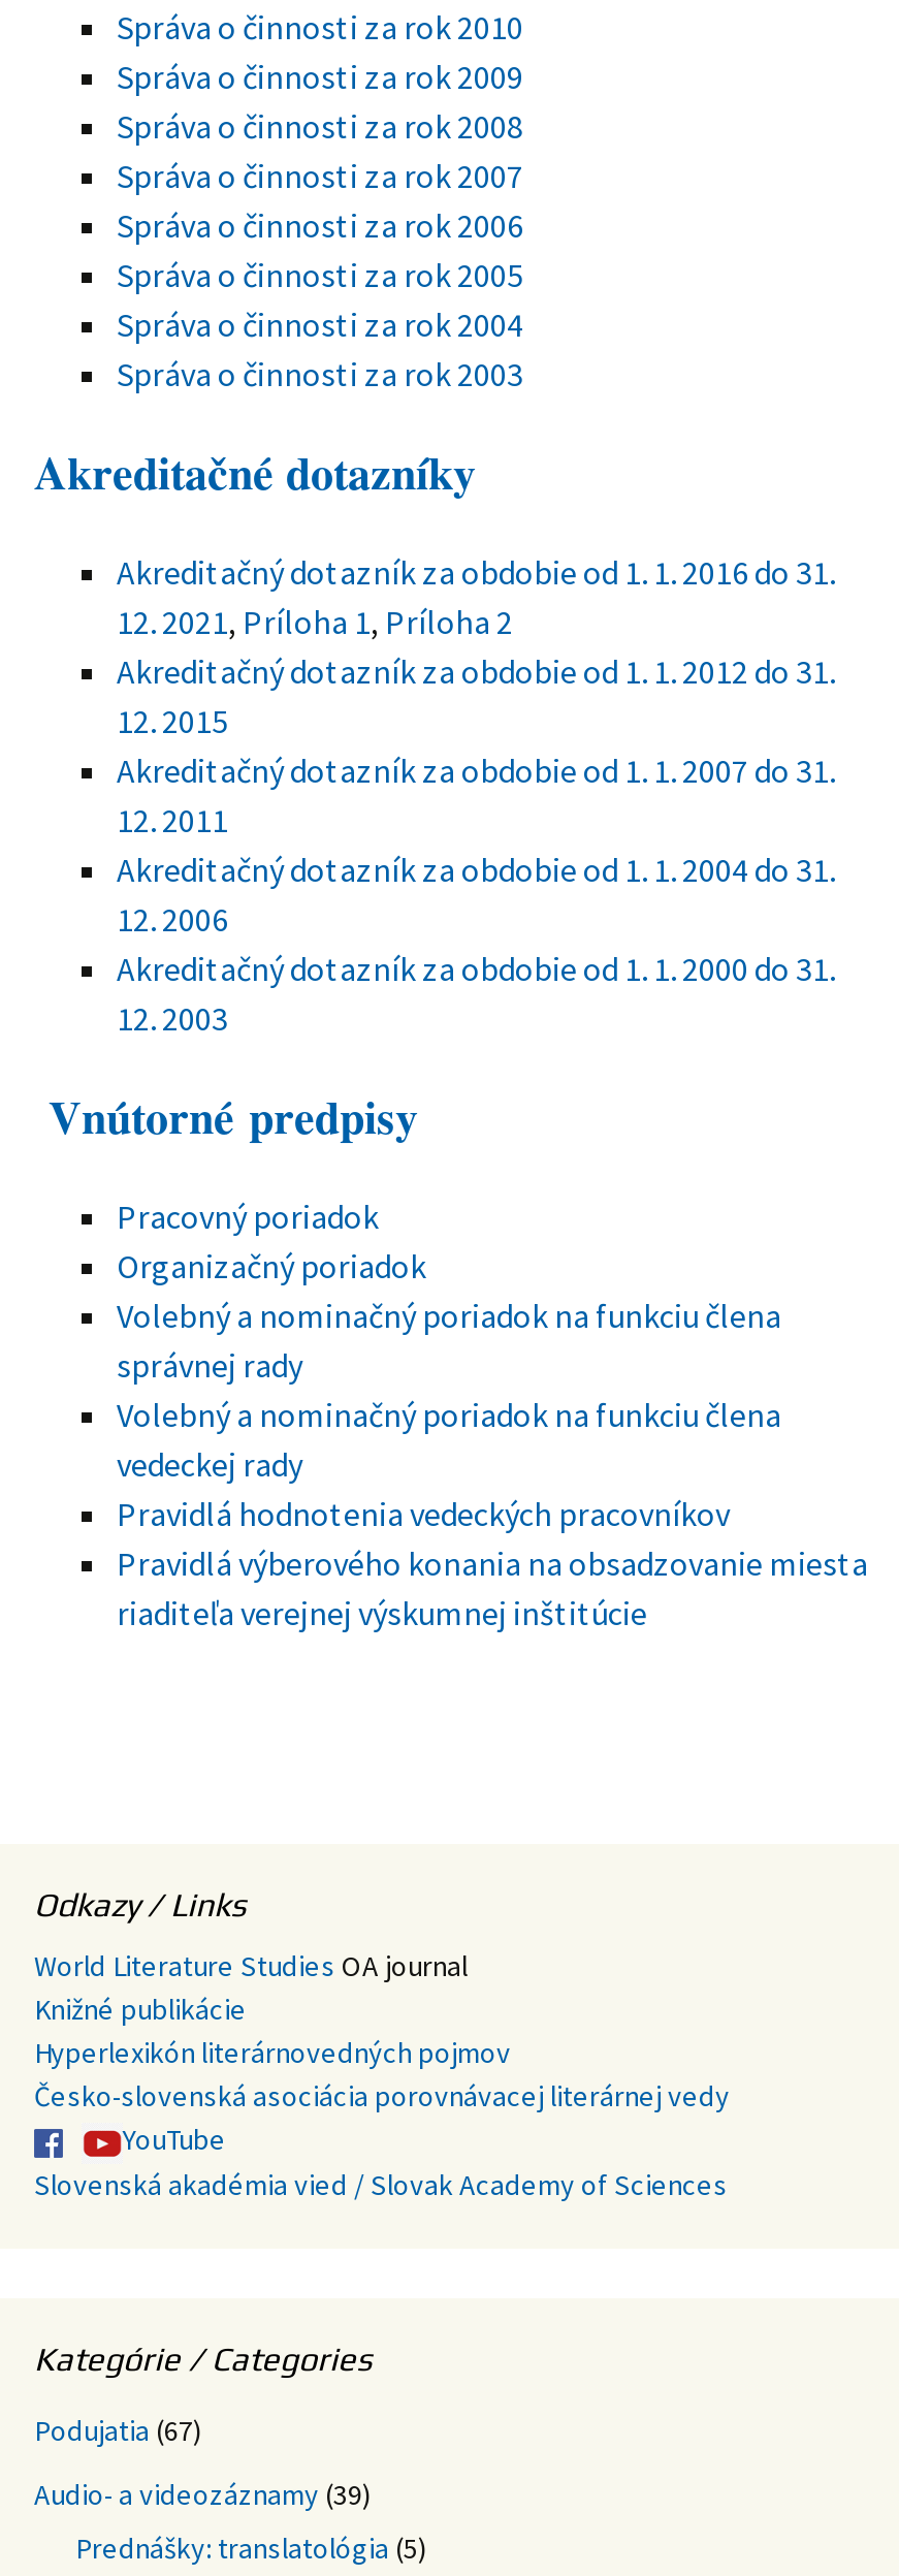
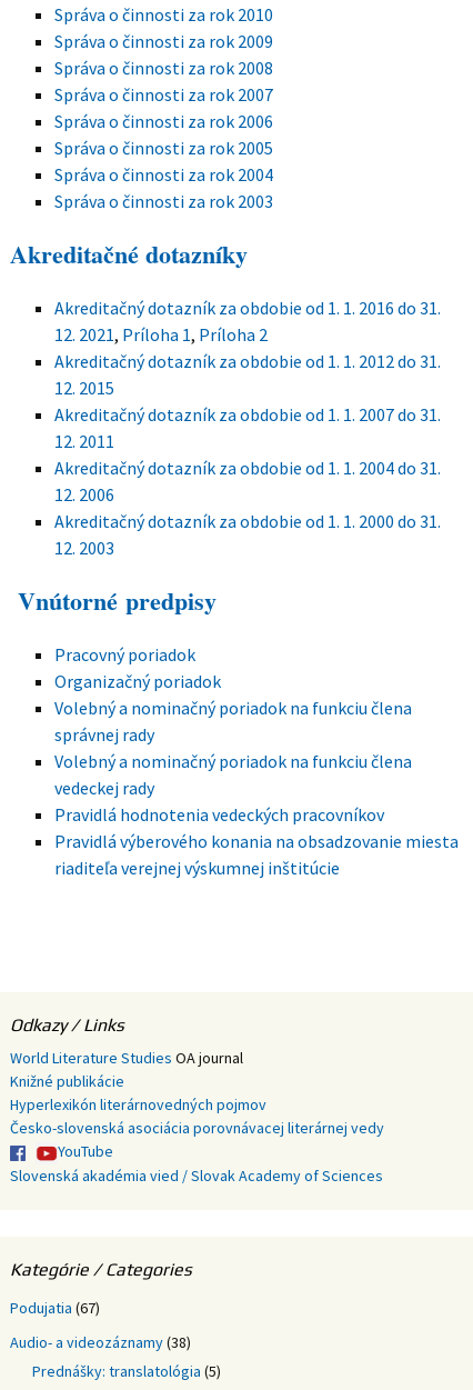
[34,2475,371,2512] Audio- a videozáznamy (39) -> [10,1332,191,1352] Audio- a videozáznamy (38)

